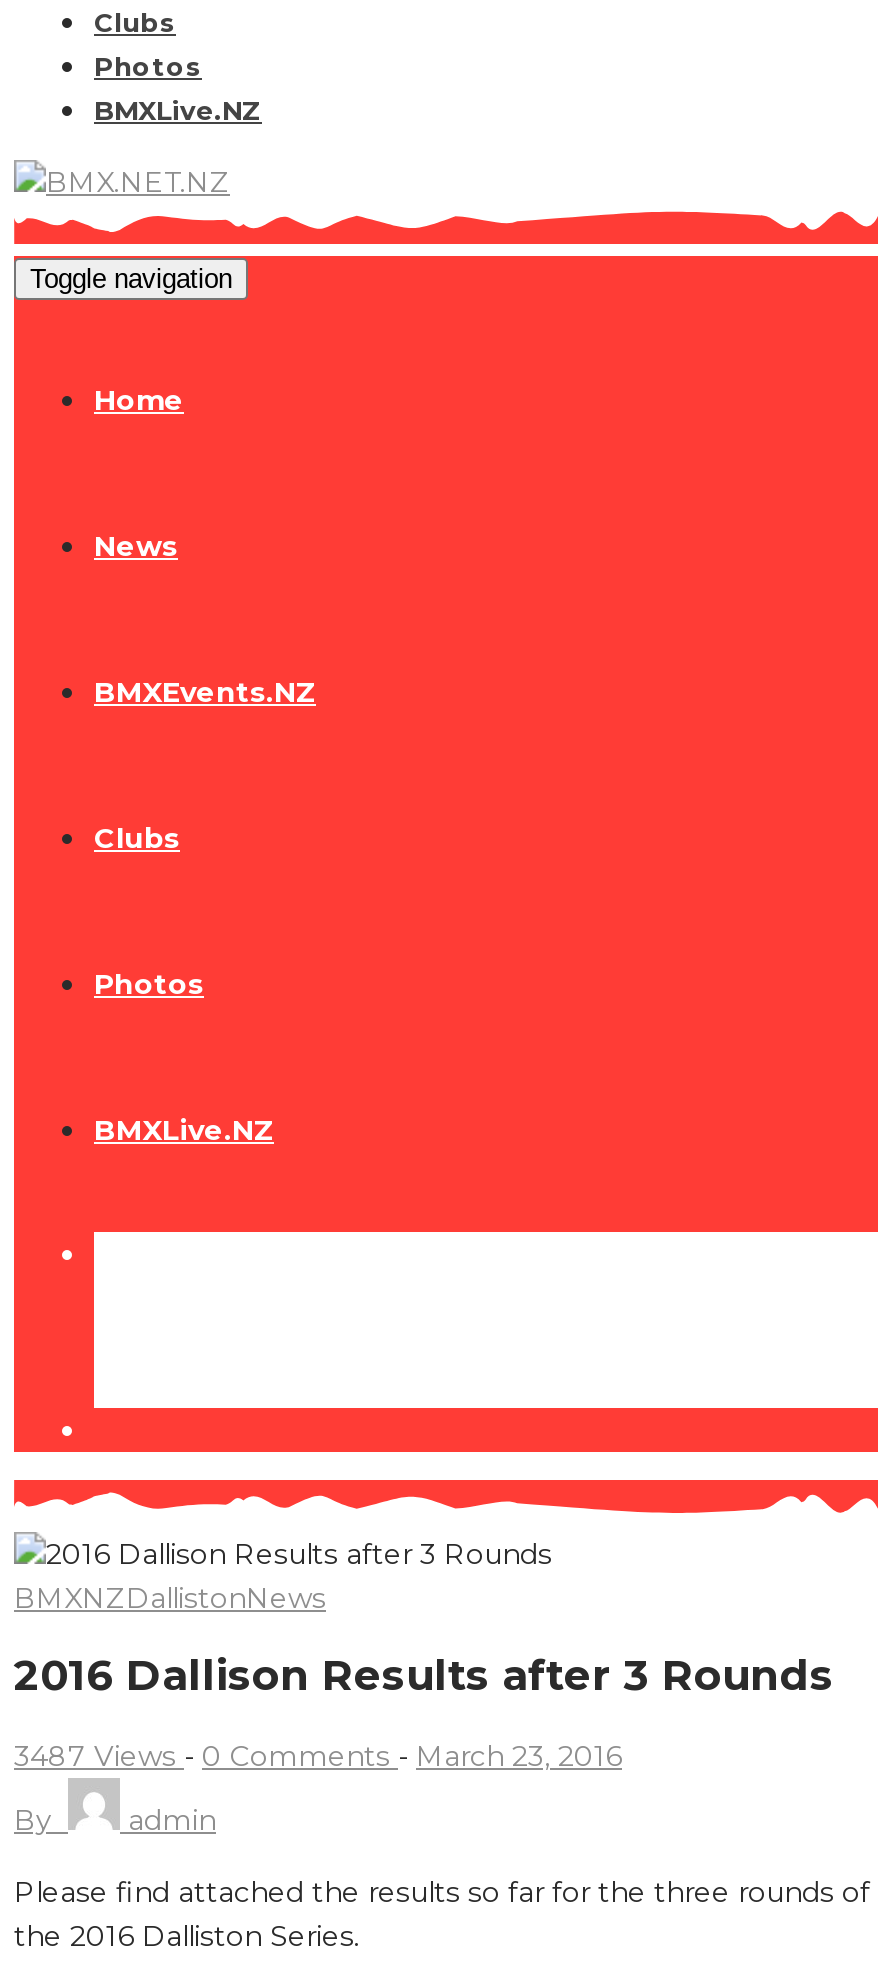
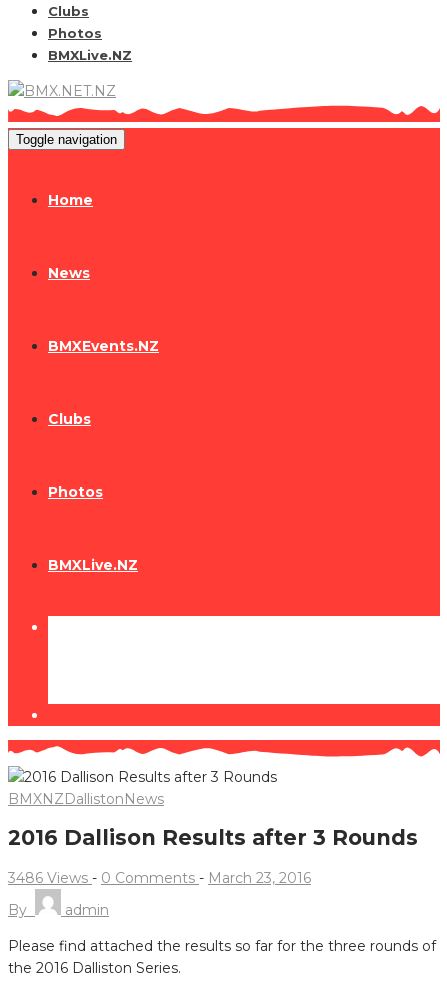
[14,1738,622,1774] 3487 Views - 0 Comments - March 23, 2016 -> [8,869,311,887] 3486 Views - 0 Comments - March 23, 2016

